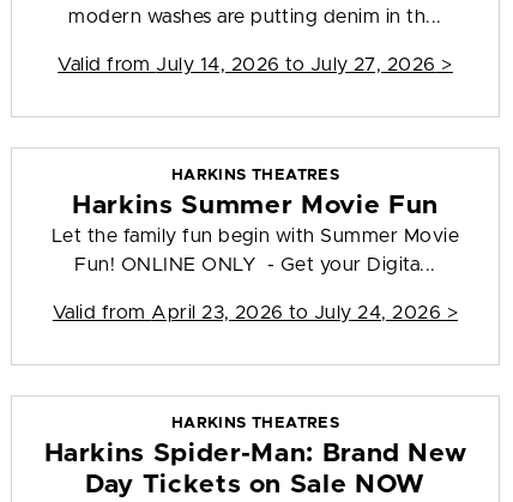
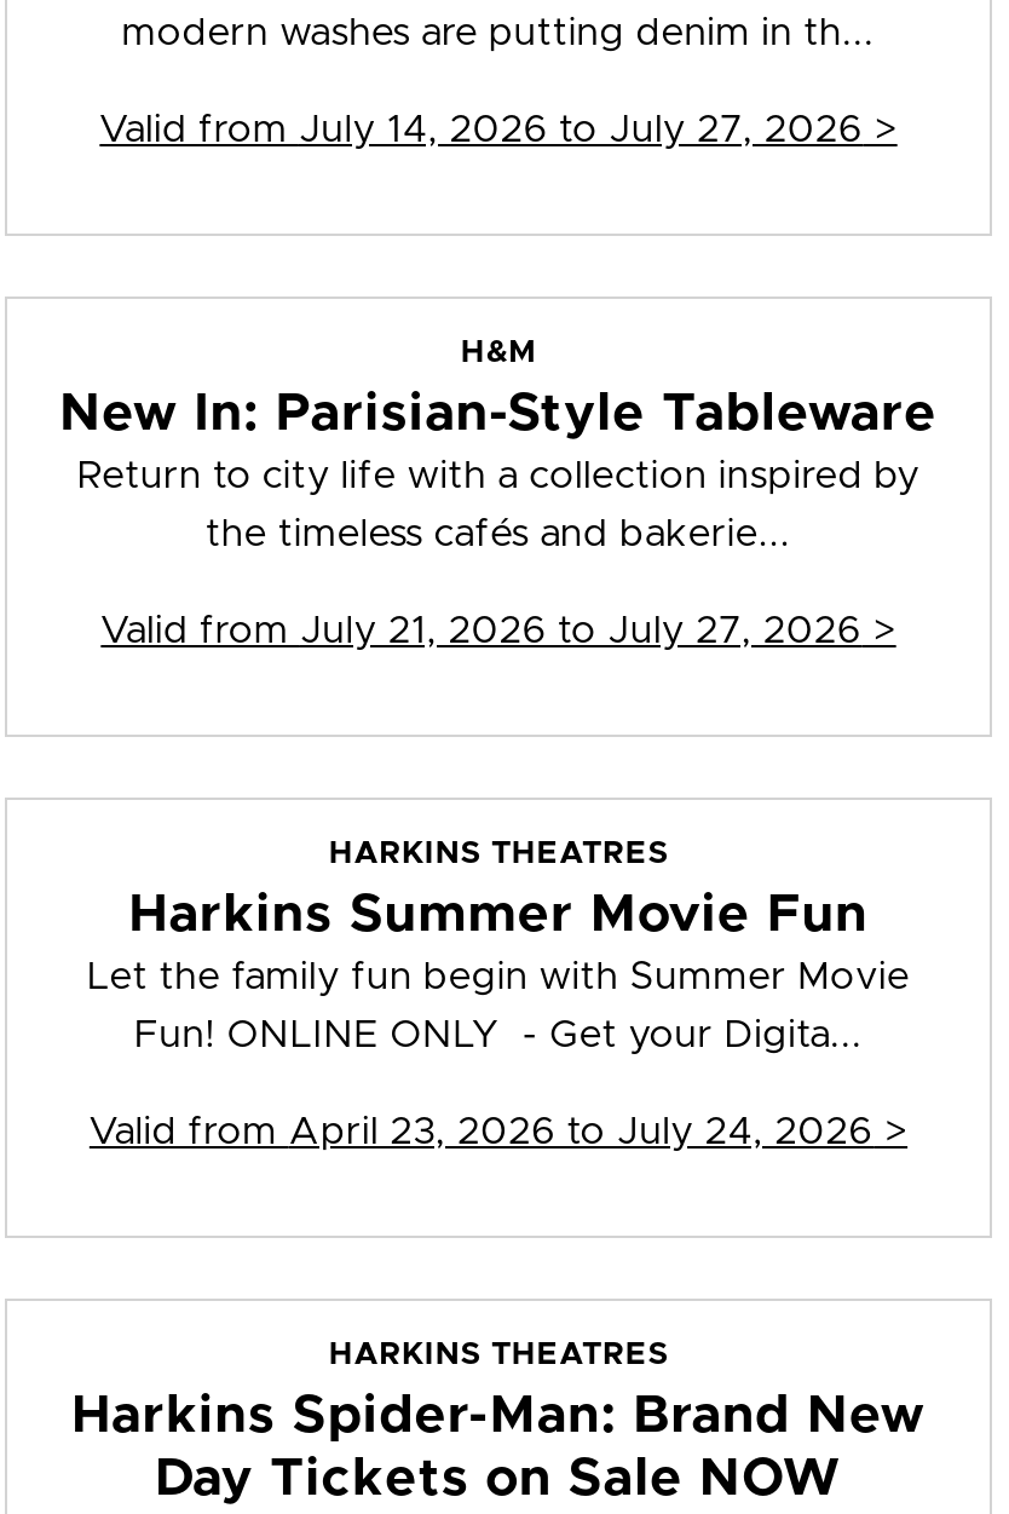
none -> [60,338,937,650] H&M | New In: Parisian-Style Tableware | Return to city life with a collection inspired by | the timeless cafés and bakerie... | Valid from July 21, 2026 to July 27, 2026 >

